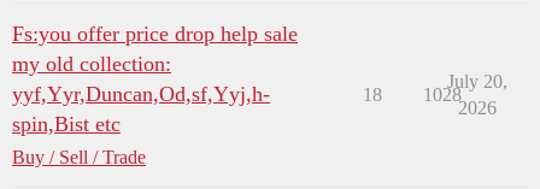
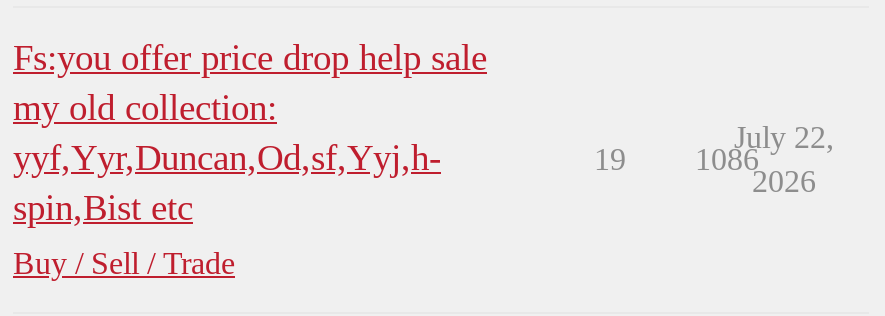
[447,71,507,92] July 20, -> [734,120,834,154] July 22,
[362,85,381,105] 18 -> [594,142,626,176] 19
[423,85,462,105] 1028 -> [695,142,759,176] 1086

